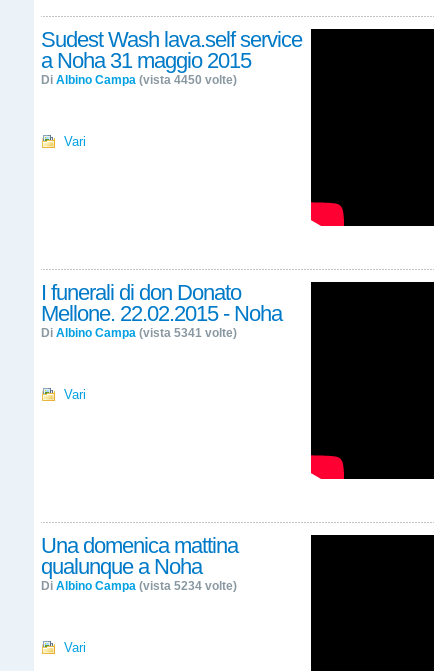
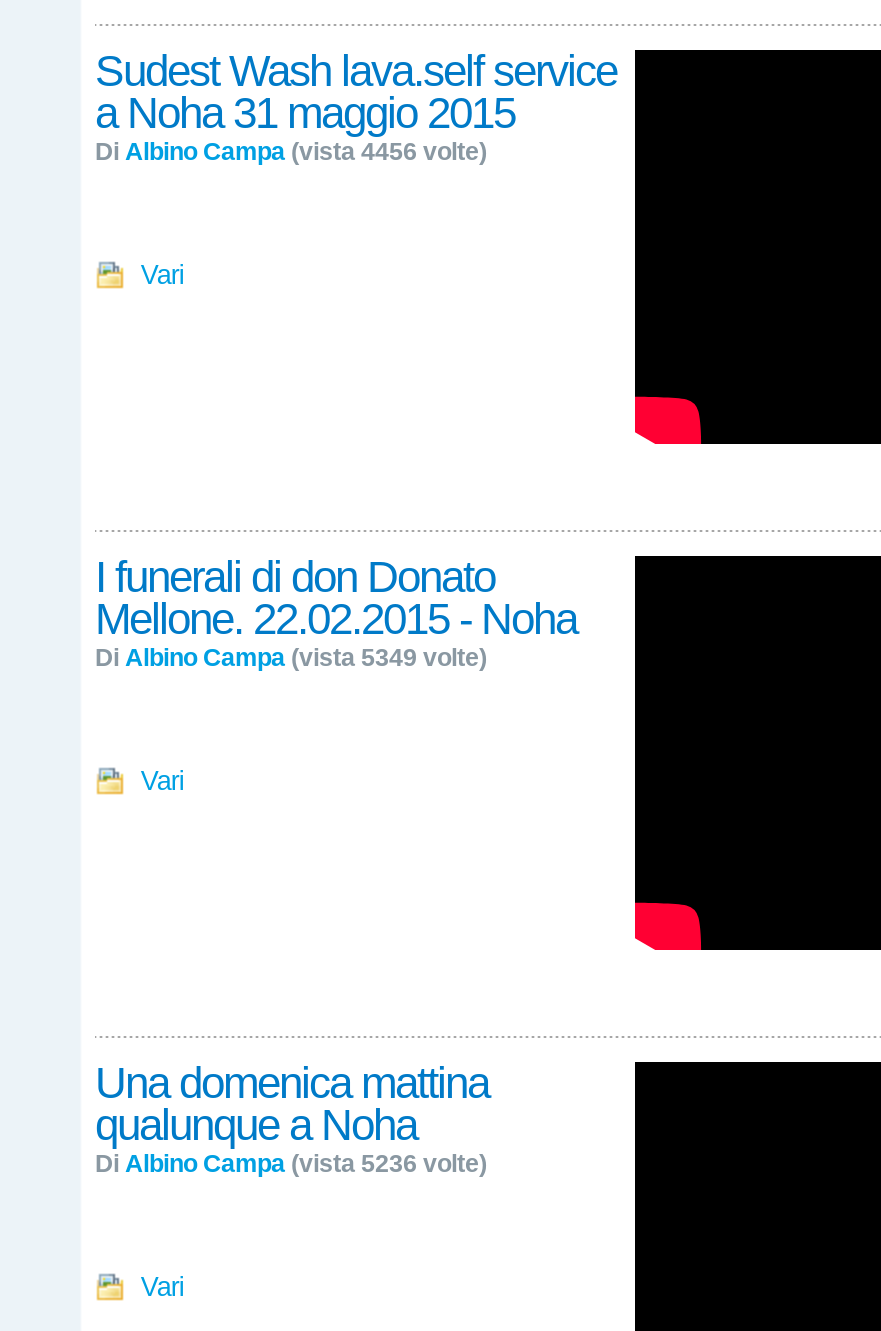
[41,73,237,87] Di Albino Campa (vista 4450 volte) -> [95,138,487,166] Di Albino Campa (vista 4456 volte)
[41,326,237,340] Di Albino Campa (vista 5341 volte) -> [95,644,487,672] Di Albino Campa (vista 5349 volte)
[41,579,237,593] Di Albino Campa (vista 5234 volte) -> [95,1150,487,1178] Di Albino Campa (vista 5236 volte)

